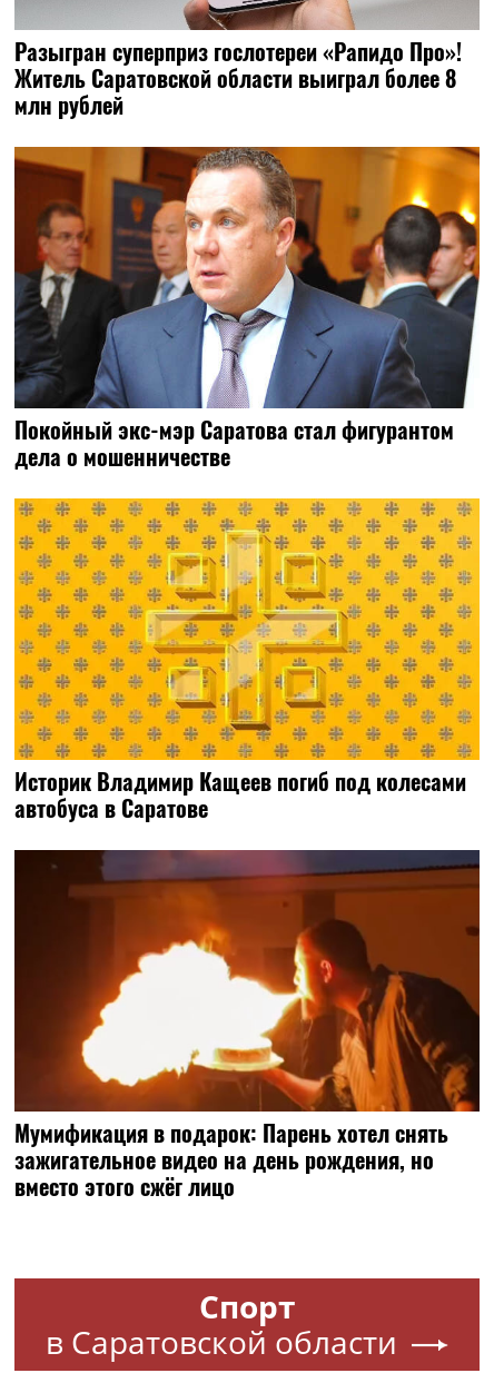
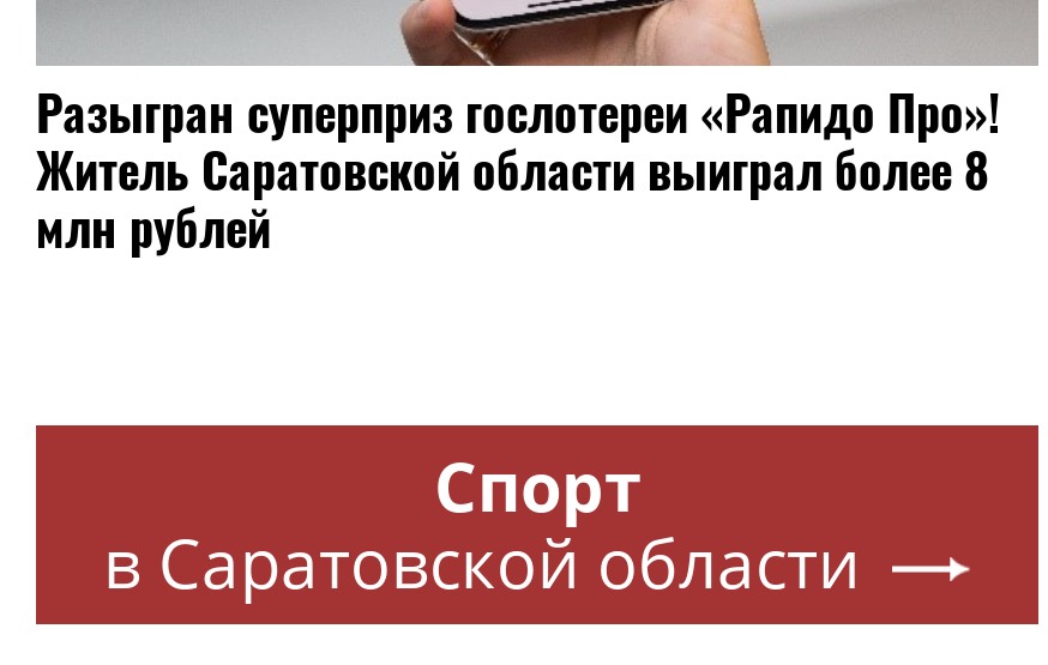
[13,146,481,473] [image] | Покойный экс-мэр Саратова стал фигурантом | дела о мошенничестве -> none
[13,497,481,824] [image] | Историк Владимир Кащеев погиб под колесами | автобуса в Саратове -> none
[14,849,480,1203] [image] | Мумификация в подарок: Парень хотел снять | зажигательное видео на день рождения, но | вместо этого сжёг лицо -> none

